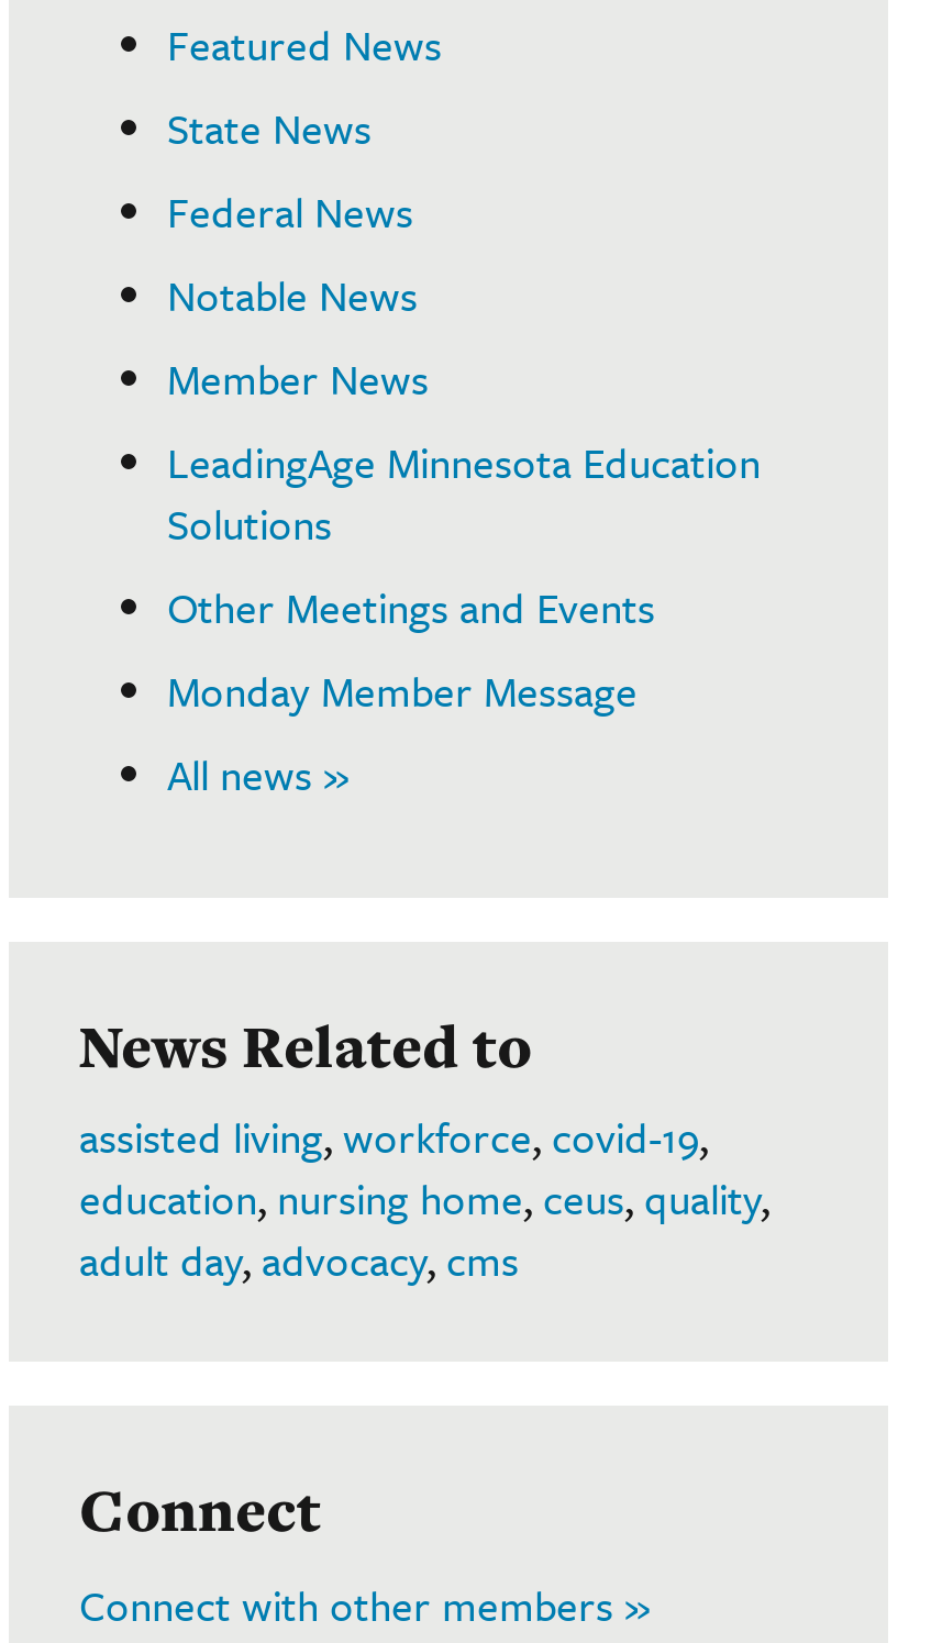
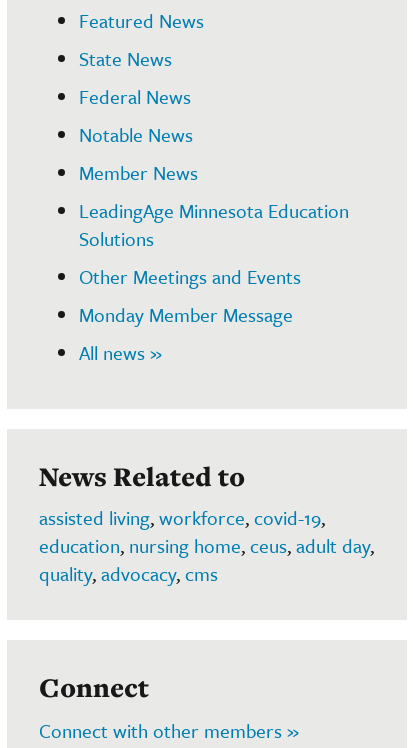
[79,1168,769,1288] education, nursing home, ceus, quality, | adult day, advocacy, cms -> [39,532,374,587] education, nursing home, ceus, adult day, | quality, advocacy, cms

